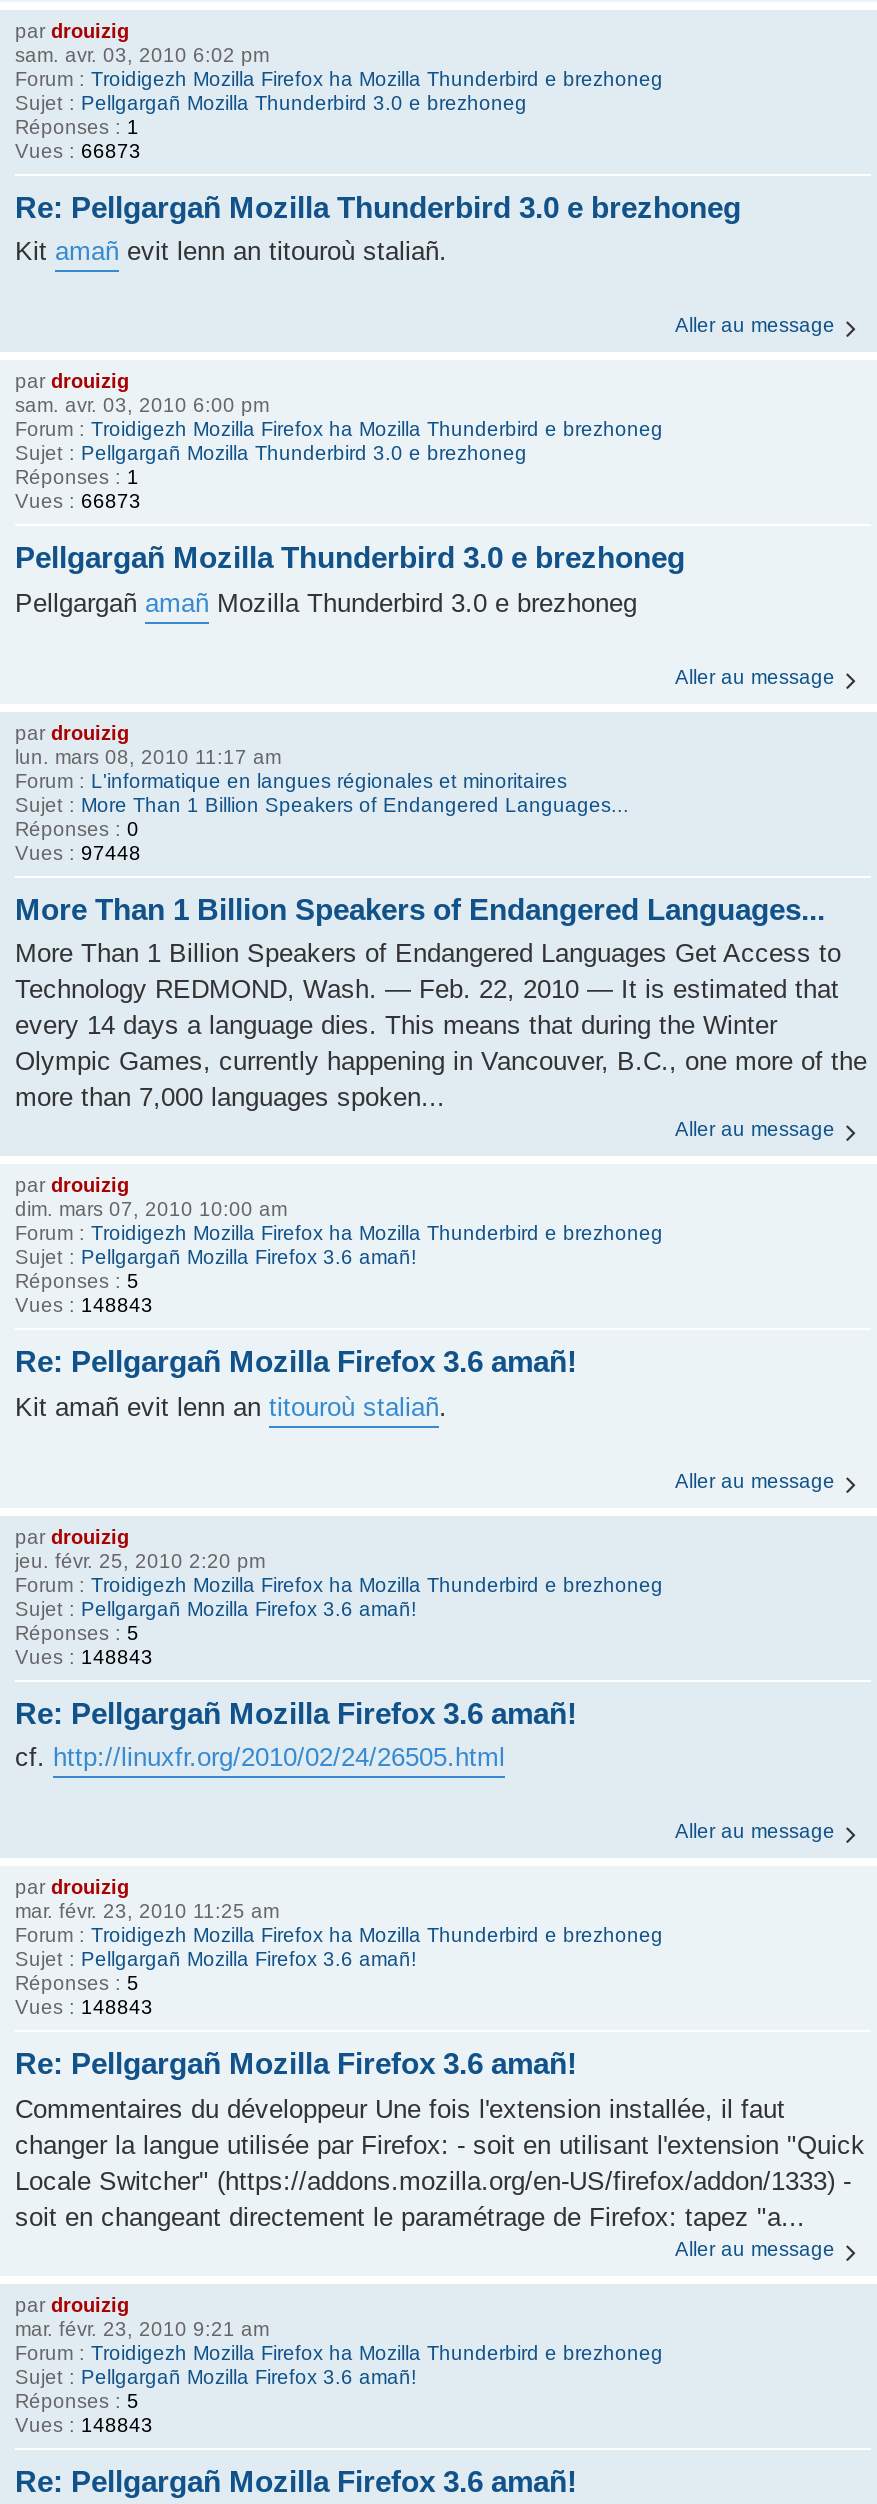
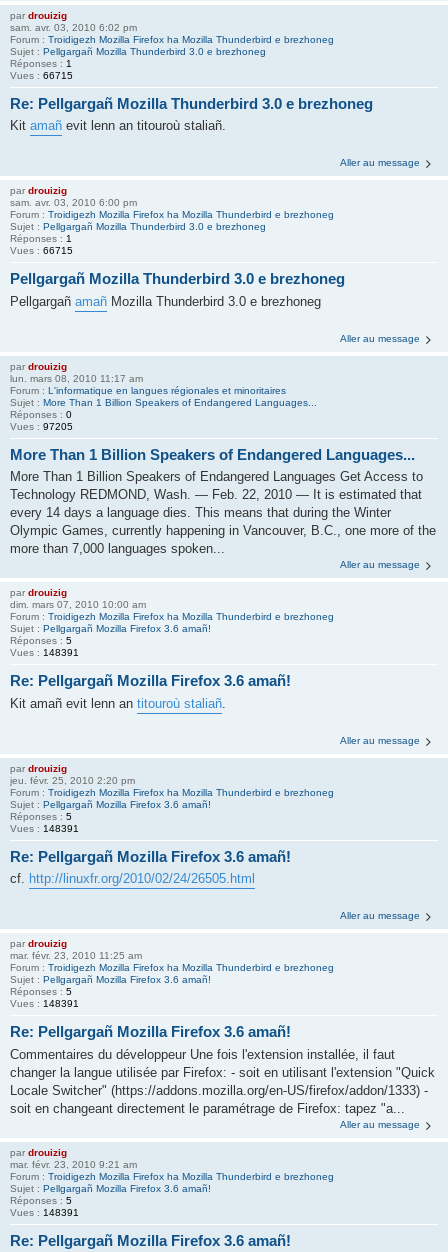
[15,139,141,161] Vues : 66873 -> [10,69,73,80] Vues : 66715
[15,490,141,512] Vues : 66873 -> [10,245,73,256] Vues : 66715
[15,841,141,863] Vues : 97448 -> [10,420,73,431] Vues : 97205
[15,1294,153,1316] Vues : 148843 -> [10,647,79,658] Vues : 148391
[15,1645,153,1667] Vues : 148843 -> [10,822,79,833] Vues : 148391
[15,1996,153,2018] Vues : 148843 -> [10,998,79,1009] Vues : 148391
[15,2413,153,2435] Vues : 148843 -> [10,1206,79,1217] Vues : 148391

